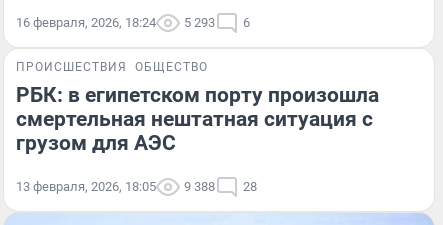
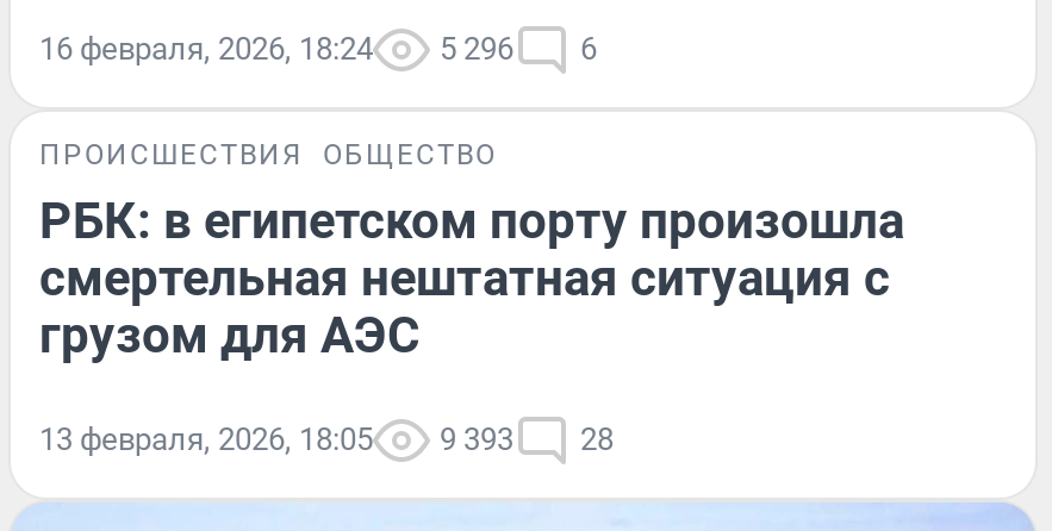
[16,15,250,30] 16 февраля, 2026, 18:24 5 293 6 -> [39,30,597,66] 16 февраля, 2026, 18:24 5 296 6
[16,179,257,194] 13 февраля, 2026, 18:05 9 388 28 -> [39,421,614,456] 13 февраля, 2026, 18:05 9 393 28

